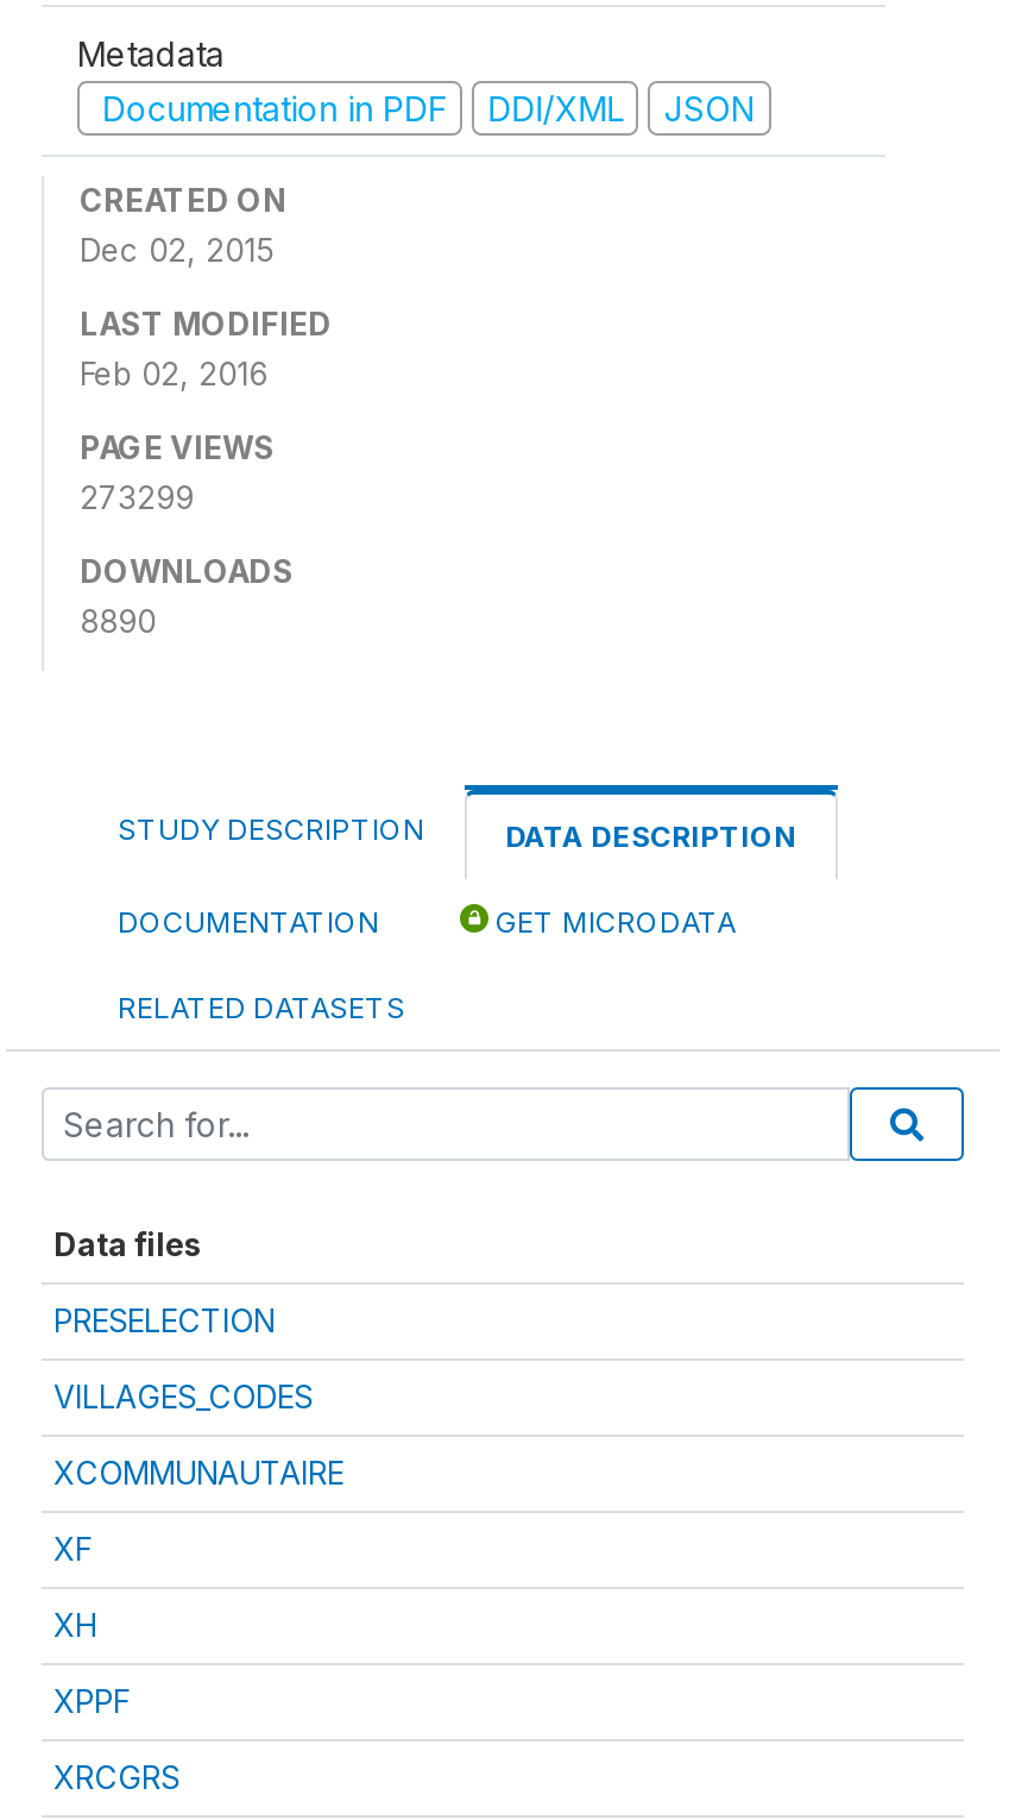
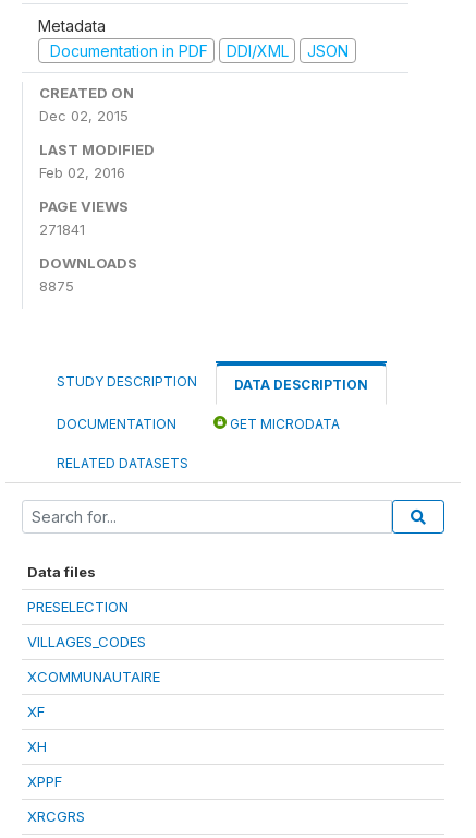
[80,478,194,516] 273299 -> [39,220,85,238] 271841
[80,602,156,640] 8890 -> [39,277,74,295] 8875

